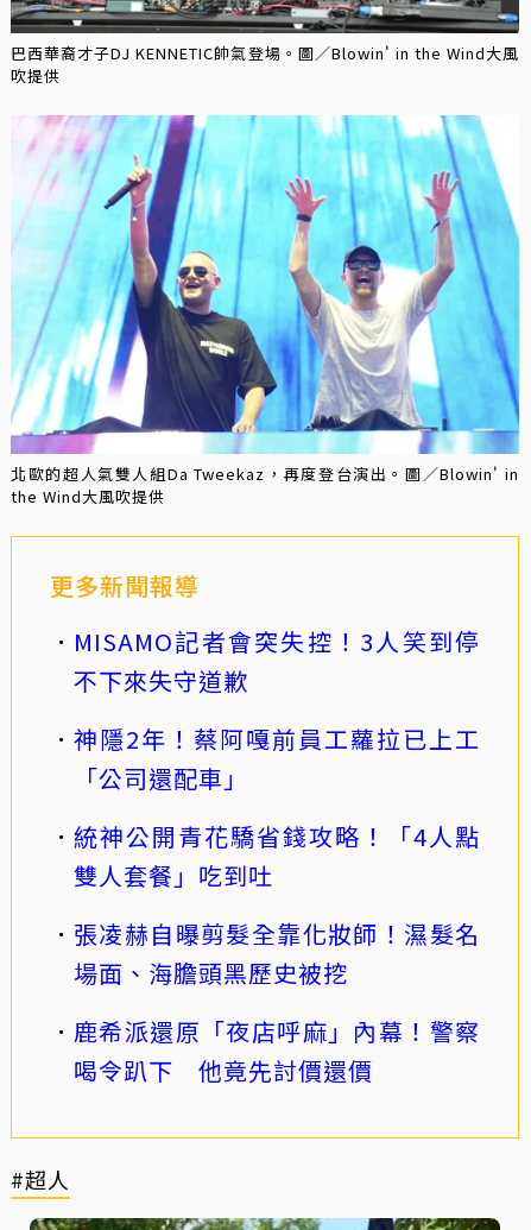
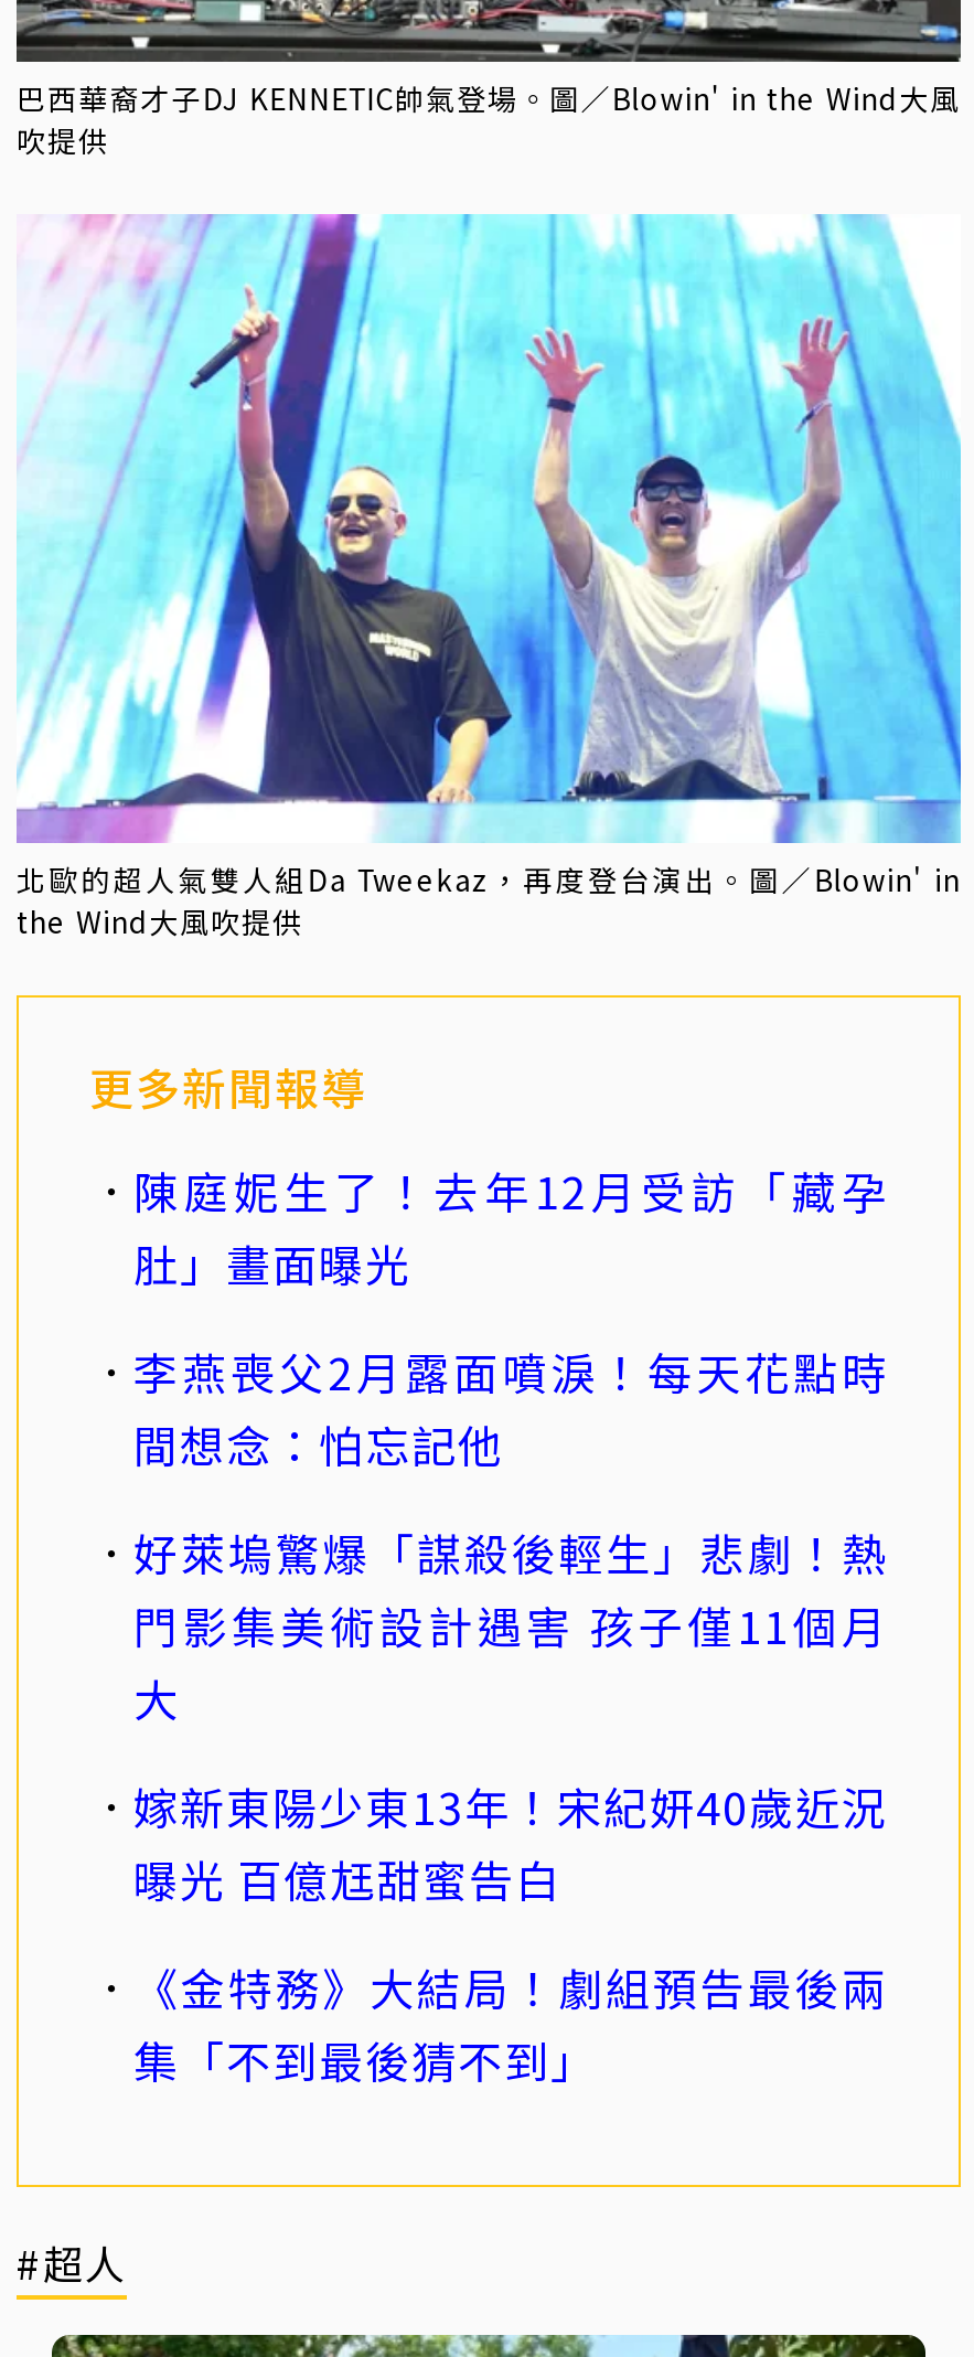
[74,624,480,698] MISAMO記者會突失控！3人笑到停 | 不下來失守道歉 -> [133,1159,888,1296] 陳庭妮生了！去年12月受訪「藏孕 | 肚」畫面曝光
[74,722,480,795] 神隱2年！蔡阿嘎前員工蘿拉已上工 | 「公司還配車」 -> [133,1340,888,1477] 李燕喪父2月露面噴淚！每天花點時 | 間想念：怕忘記他
[74,819,480,893] 統神公開青花驕省錢攻略！「4人點 | 雙人套餐」吃到吐 -> [133,1521,888,1731] 好萊塢驚爆「謀殺後輕生」悲劇！熱 | 門影集美術設計遇害 孩子僅11個月 | 大
[74,917,480,990] 張凌赫自曝剪髮全靠化妝師！濕髮名 | 場面、海膽頭黑歷史被挖 -> [133,1775,888,1912] 嫁新東陽少東13年！宋紀妍40歲近況 | 曝光 百億尪甜蜜告白
[74,1014,480,1088] 鹿希派還原「夜店呼麻」內幕！警察 | 喝令趴下 他竟先討價還價 -> [133,1956,888,2093] 《金特務》大結局！劇組預告最後兩 | 集「不到最後猜不到」

